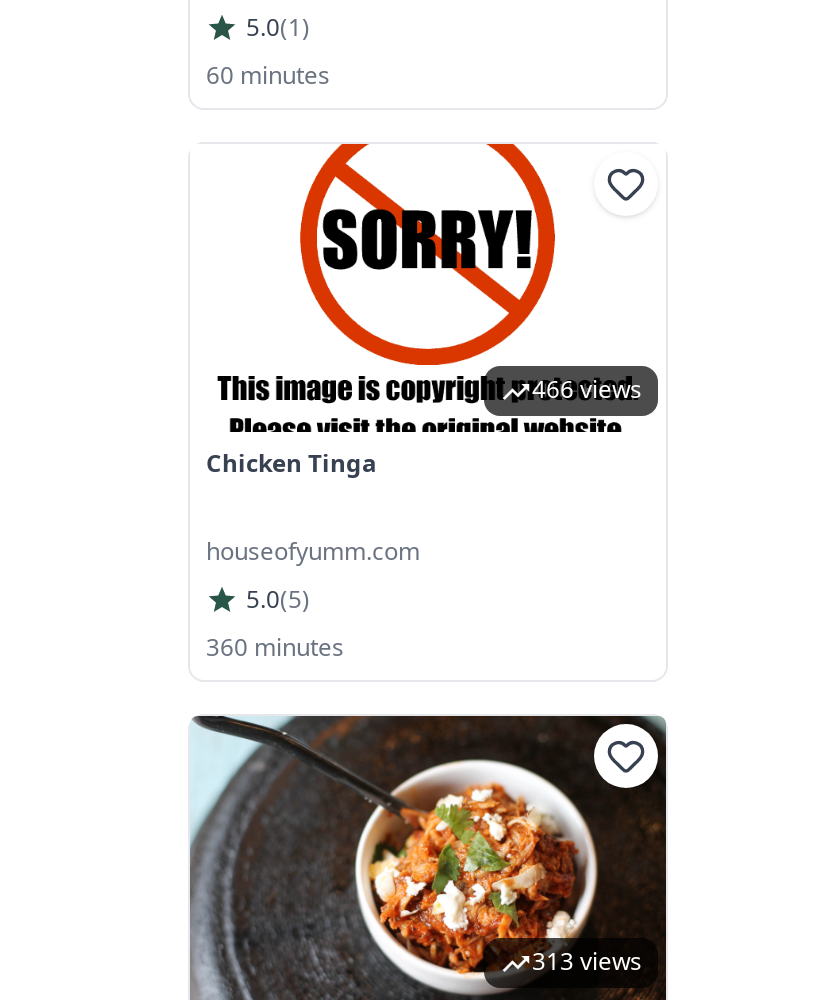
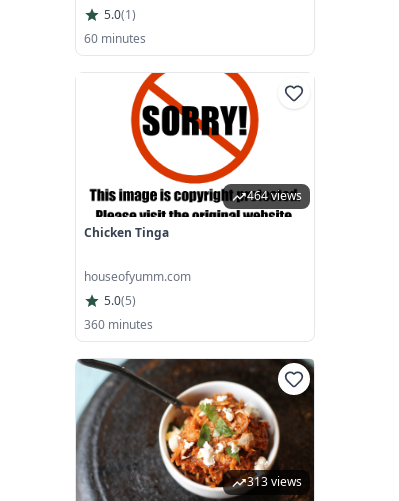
[532,372,642,406] 466 views -> [247,187,302,204] 464 views

